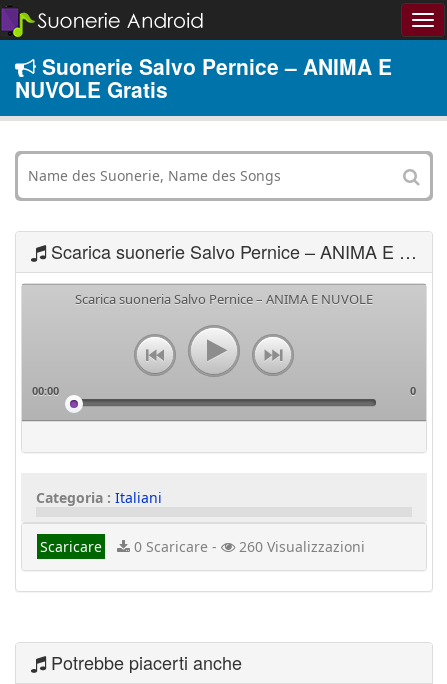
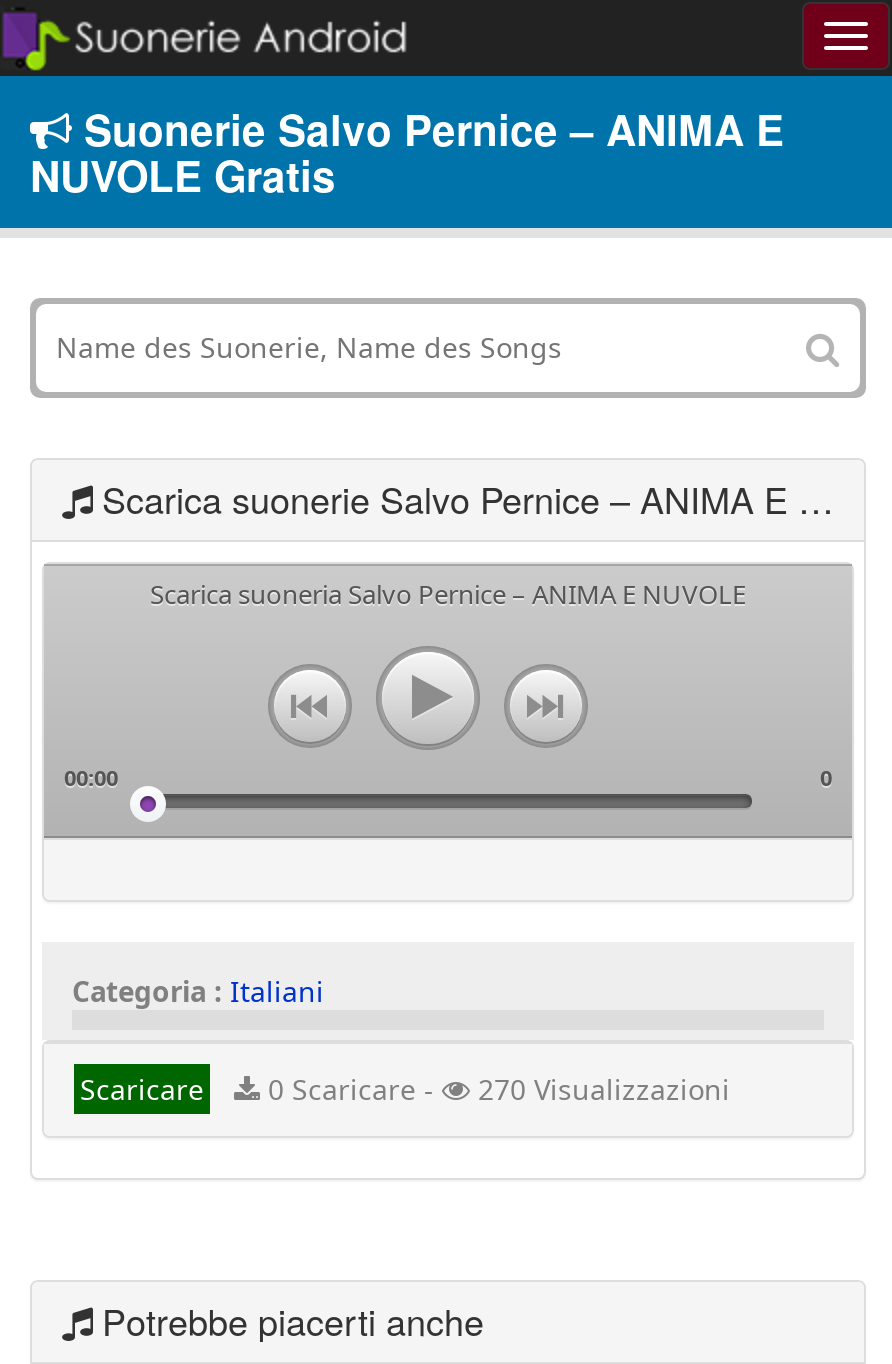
[235,537,365,556] 260 Visualizzazioni -> [470,1070,730,1108] 270 Visualizzazioni

